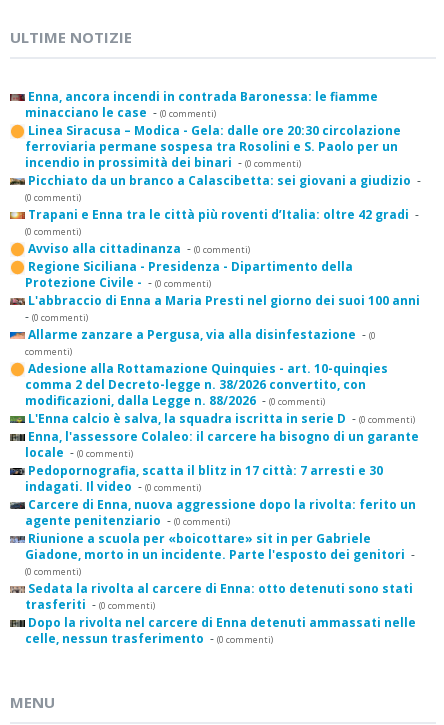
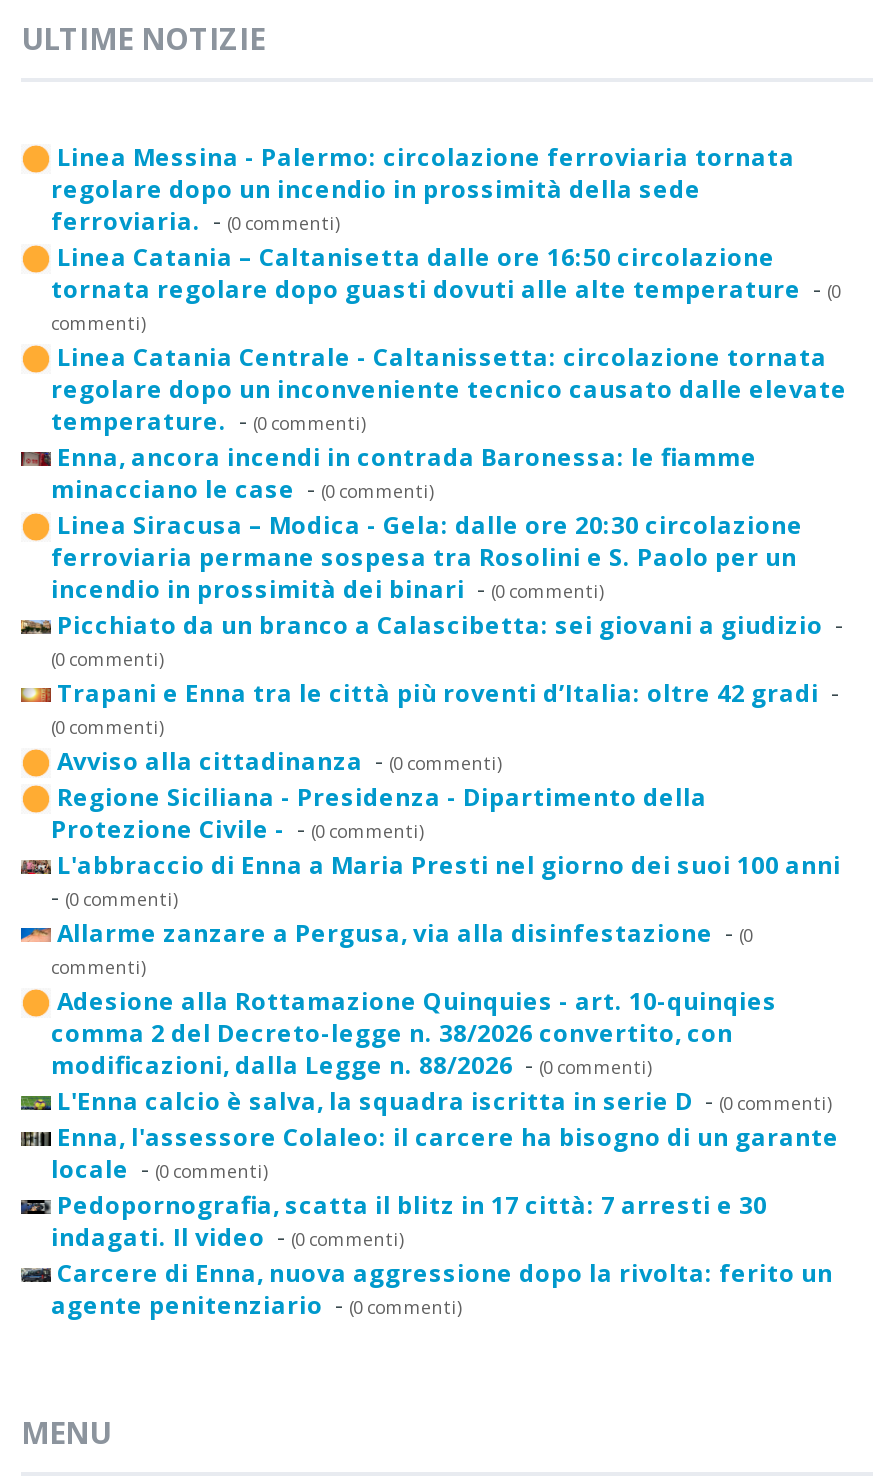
none -> [51,140,847,438] Linea Messina - Palermo: circolazione ferroviaria tornata | regolare dopo un incendio in prossimità della sede | ferroviaria. - (0 commenti) | Linea Catania – Caltanisetta dalle ore 16:50 circolazione | tornata regolare dopo guasti dovuti alle alte temperature - (0 | commenti) | Linea Catania Centrale - Caltanissetta: circolazione tornata | regolare dopo un inconveniente tecnico causato dalle elevate | temperature. - (0 commenti)
moved [25,88,421,529] -> [51,440,843,1322]: Enna, ancora incendi in contrada Baronessa: le fiamme | minacciano le case - (0 commenti) | Linea Siracusa – Modica - Gela: dalle ore 20:30 circolazione | ... | Carcere di Enna, nuova aggressione dopo la rivolta: ferito un | agente penitenziario - (0 commenti)
[25,530,416,647] Riunione a scuola per «boicottare» sit in per Gabriele | Giadone, morto in un incidente. Parte l'esposto dei genitori - | (0 commenti) | Sedata la rivolta al carcere di Enna: otto detenuti sono stati | trasferiti - (0 commenti) | Dopo la rivolta nel carcere di Enna detenuti ammassati nelle | celle, nessun trasferimento - (0 commenti) -> none

